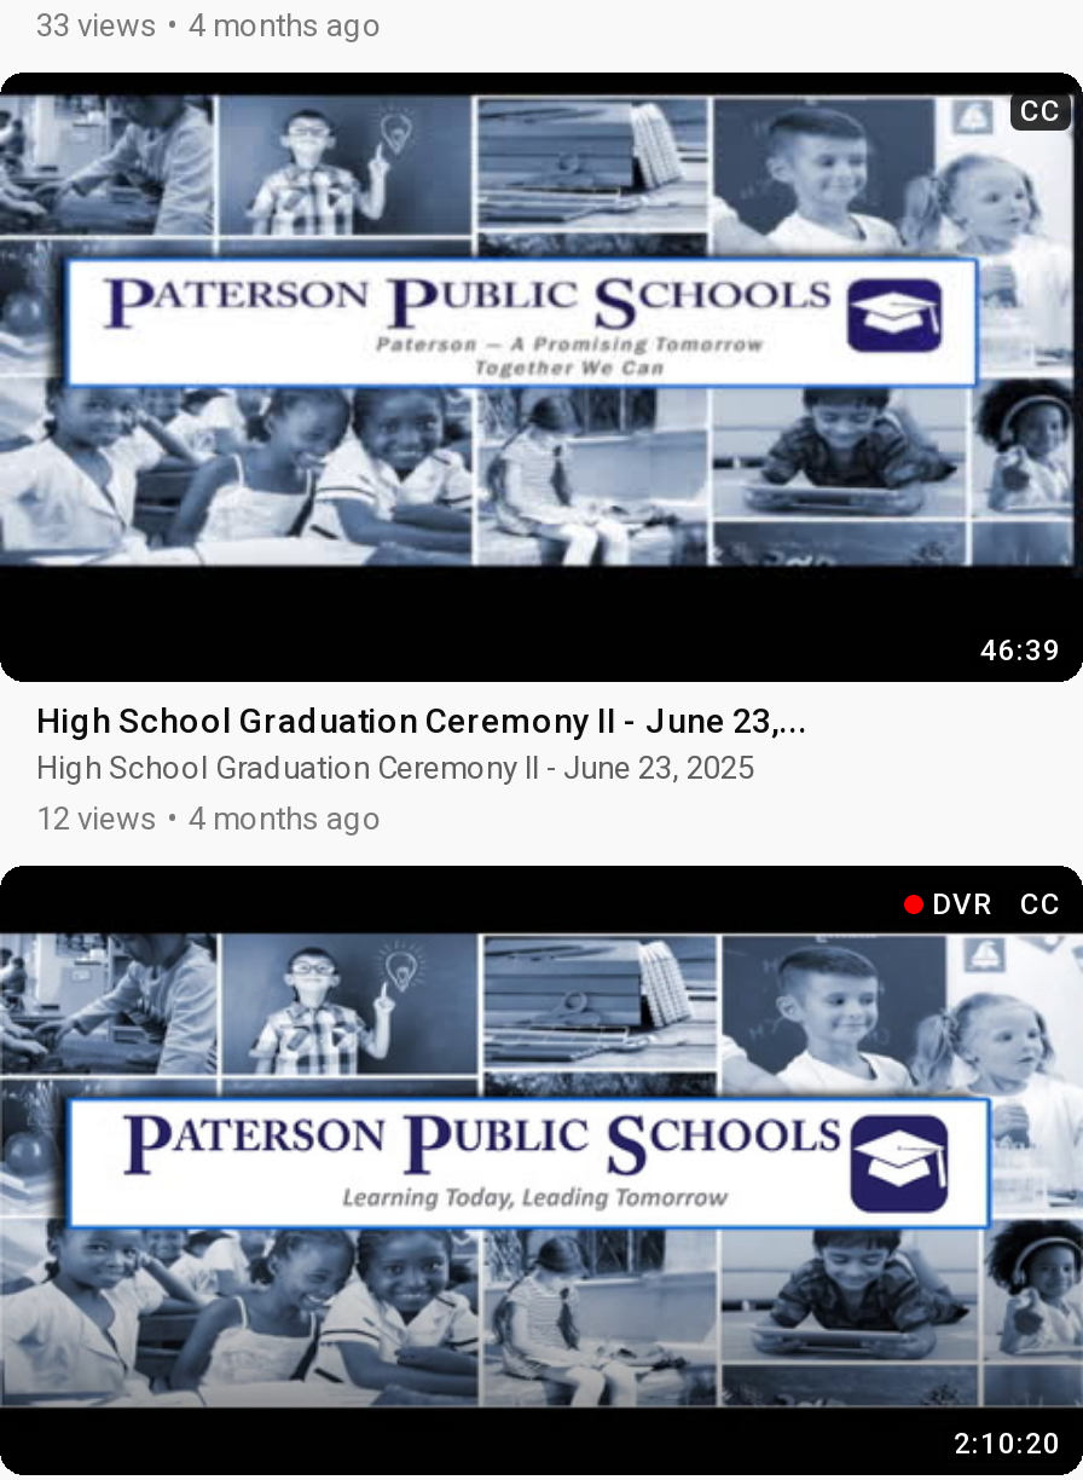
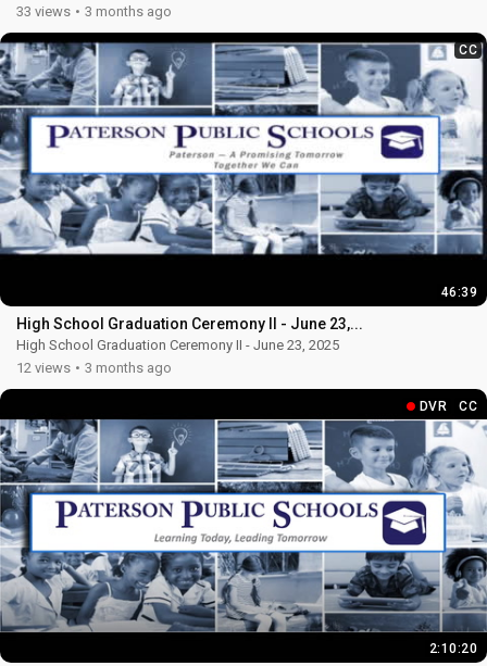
[36,7,382,44] 33 views 4 months ago -> [16,3,172,20] 33 views 3 months ago
[36,800,382,837] 12 views 4 months ago -> [16,360,172,376] 12 views 3 months ago

